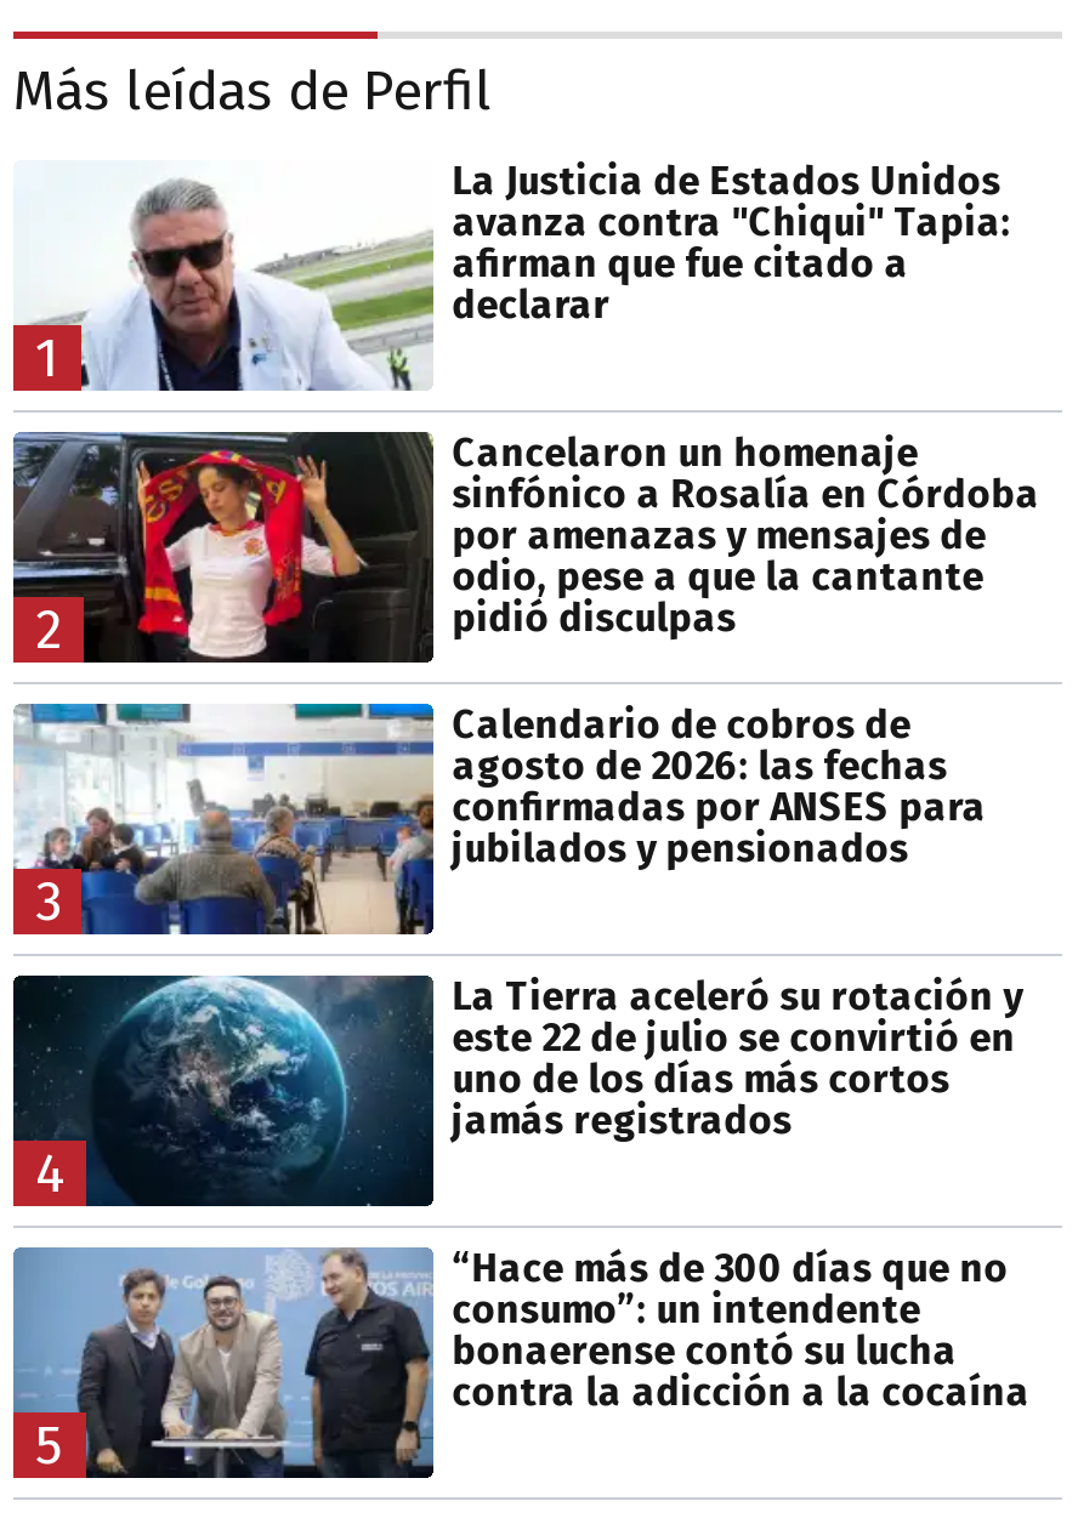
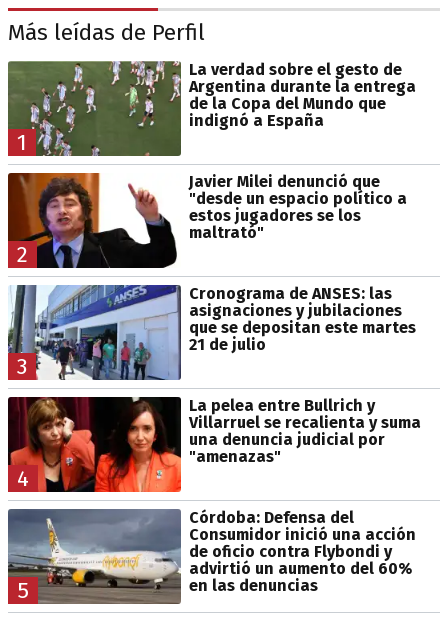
[13,157,1011,393] [image] | La Justicia de Estados Unidos | avanza contra "Chiqui" Tapia: | afirman que fue citado a | declarar -> [7,60,416,157] [image] | La verdad sobre el gesto de | Argentina durante la entrega | de la Copa del Mundo que | indignó a España
[11,429,1040,665] [image] | Cancelaron un homenaje | sinfónico a Rosalía en Córdoba | por amenazas y mensajes de | odio, pese a que la cantante | pidió disculpas -> [7,172,407,269] [image] | Javier Milei denunció que | "desde un espacio político a | estos jugadores se los | maltrató"
[13,701,986,937] [image] | Calendario de cobros de | agosto de 2026: las fechas | confirmadas por ANSES para | jubilados y pensionados -> [7,284,416,381] [image] | Cronograma de ANSES: las | asignaciones y jubilaciones | que se depositan este martes | 21 de julio
[13,973,1023,1209] [image] | La Tierra aceleró su rotación y | este 22 de julio se convirtió en | uno de los días más cortos | jamás registrados -> [9,396,421,493] [image] | La pelea entre Bullrich y | Villarruel se recalienta y suma | una denuncia judicial por | "amenazas"
[11,1245,1030,1480] [image] | “Hace más de 300 días que no | consumo”: un intendente | bonaerense contó su lucha | contra la adicción a la cocaína -> [7,508,416,605] [image] | Córdoba: Defensa del | Consumidor inició una acción | de oficio contra Flybondi y | advirtió un aumento del 60% | en las denuncias

